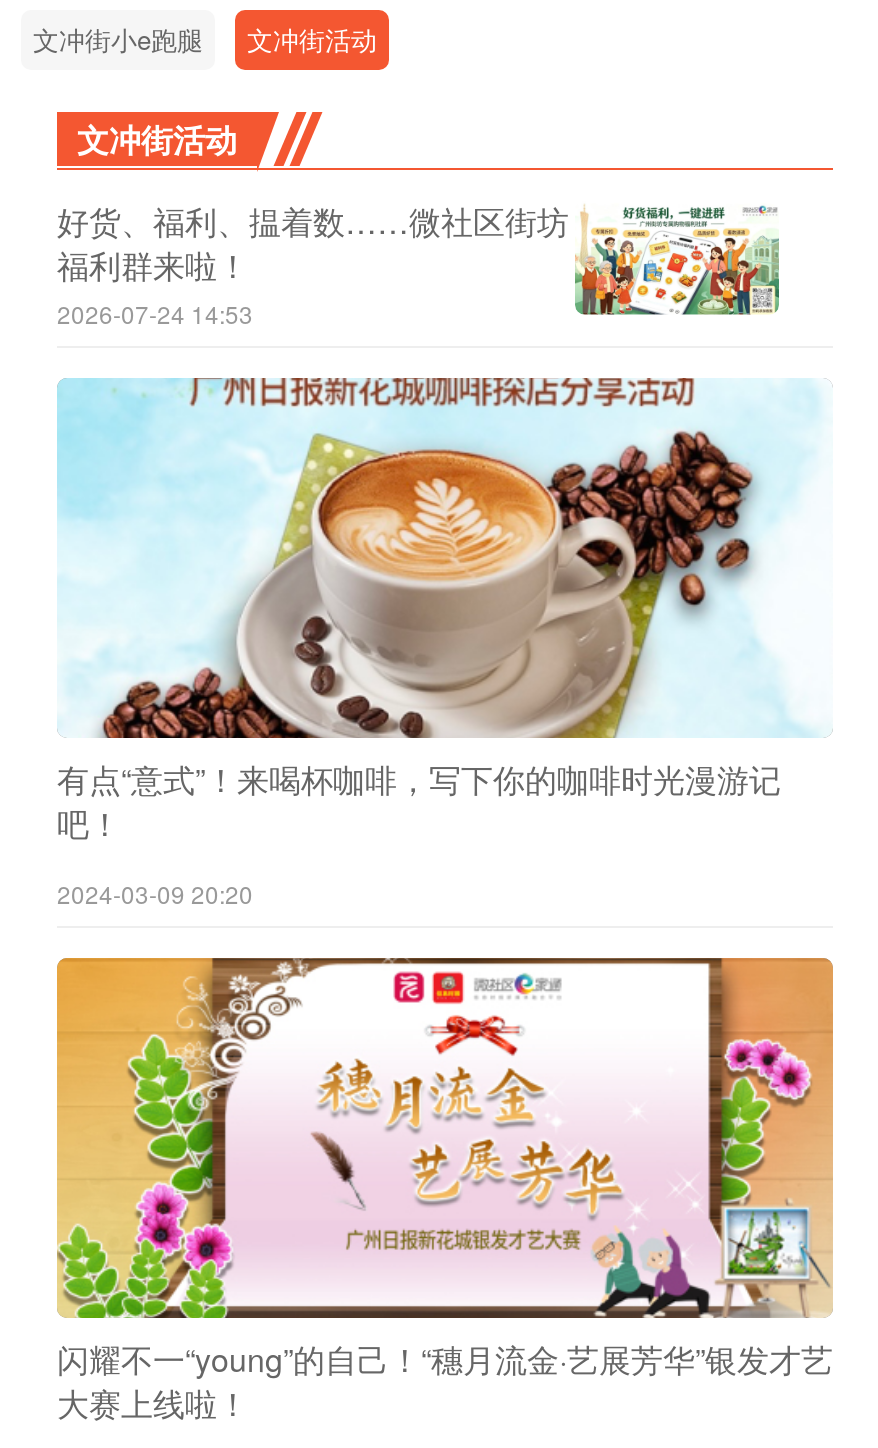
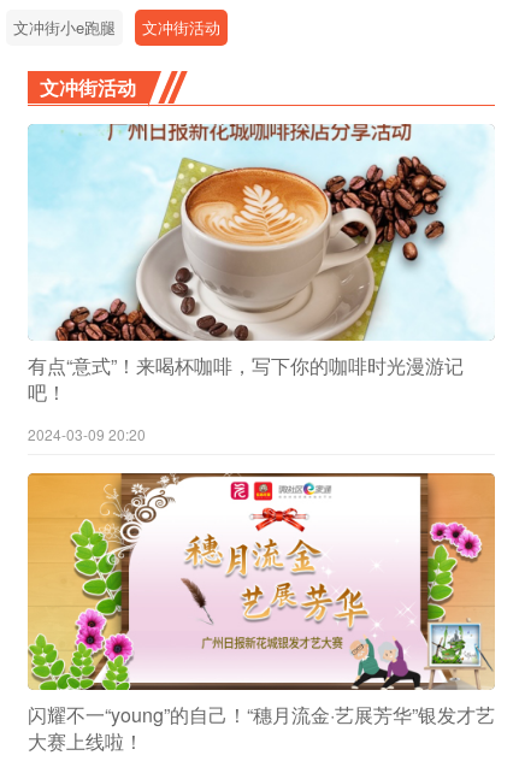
[57,198,569,330] 好货、福利、揾着数……微社区街坊 | 福利群来啦！ | 2026-07-24 14:53 -> none

